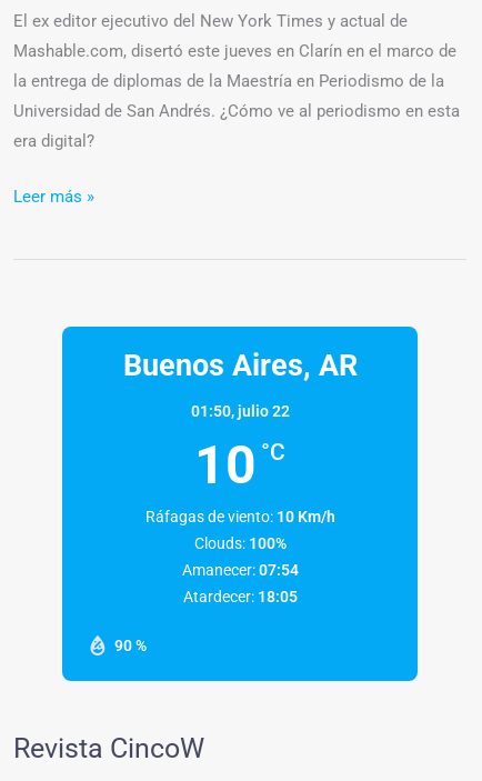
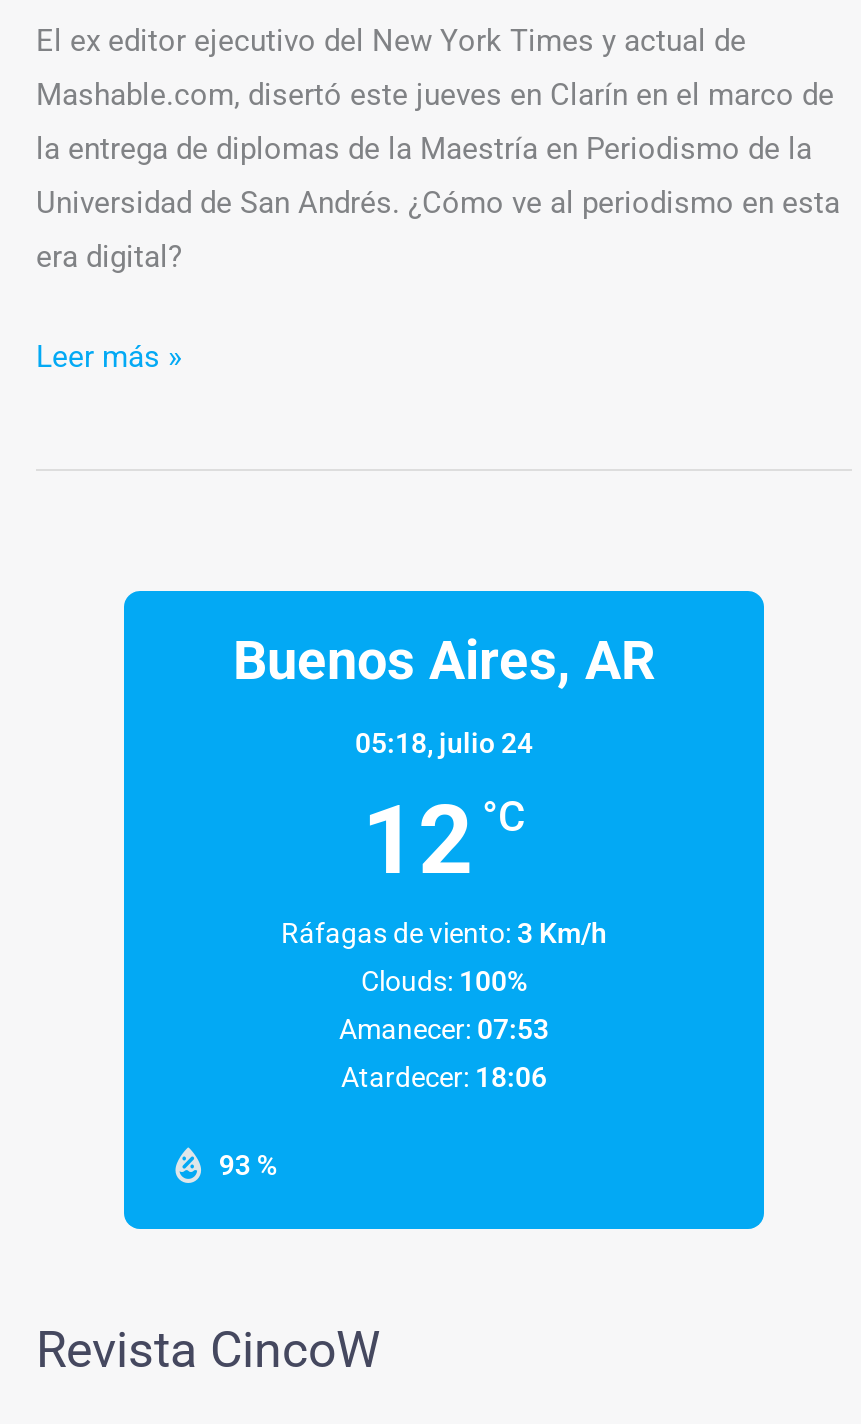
[190,402,289,420] 01:50, julio 22 -> [355,727,533,759] 05:18, julio 24
[194,433,285,496] 10 °C -> [362,783,526,897] 12 °C
[145,507,335,525] Ráfagas de viento: 10 Km/h -> [281,917,607,949] Ráfagas de viento: 3 Km/h
[182,561,298,579] Amanecer: 07:54 -> [339,1013,549,1045] Amanecer: 07:53
[183,587,297,605] Atardecer: 18:05 -> [341,1061,547,1093] Atardecer: 18:06
[115,636,147,654] 90 % -> [219,1149,277,1181] 93 %

